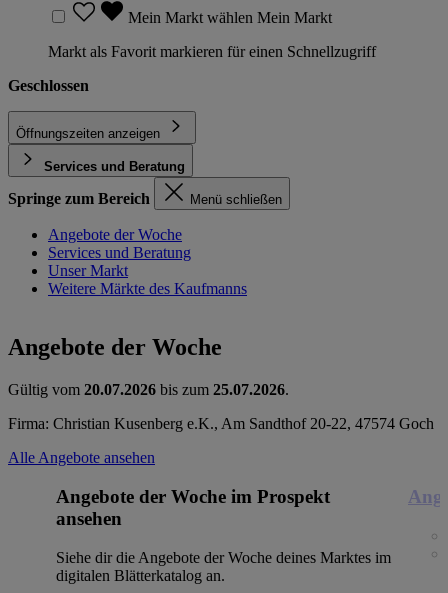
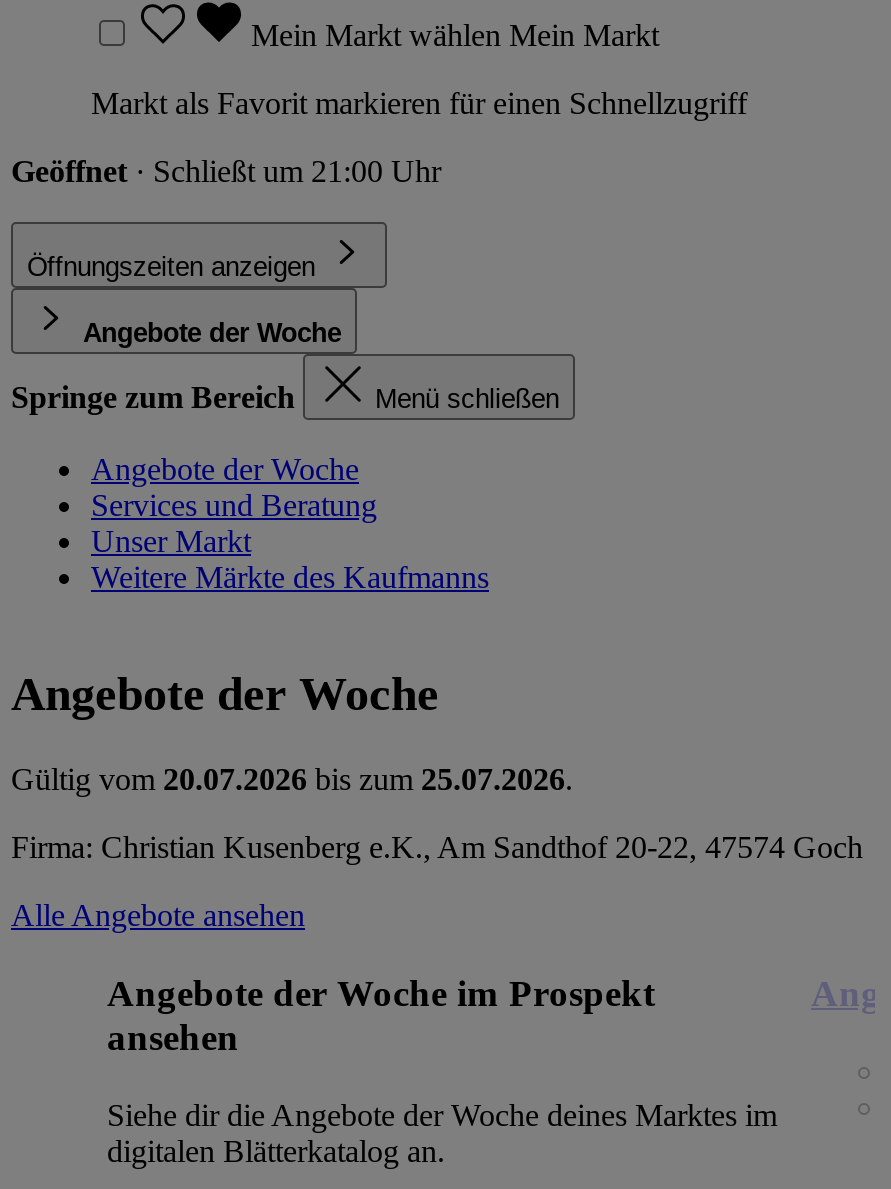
[8,76,89,93] Geschlossen -> [11,153,441,187] Geöffnet · Schließt um 21:00 Uhr
[44,158,185,173] Services und Beratung -> [83,317,341,347] Angebote der Woche

